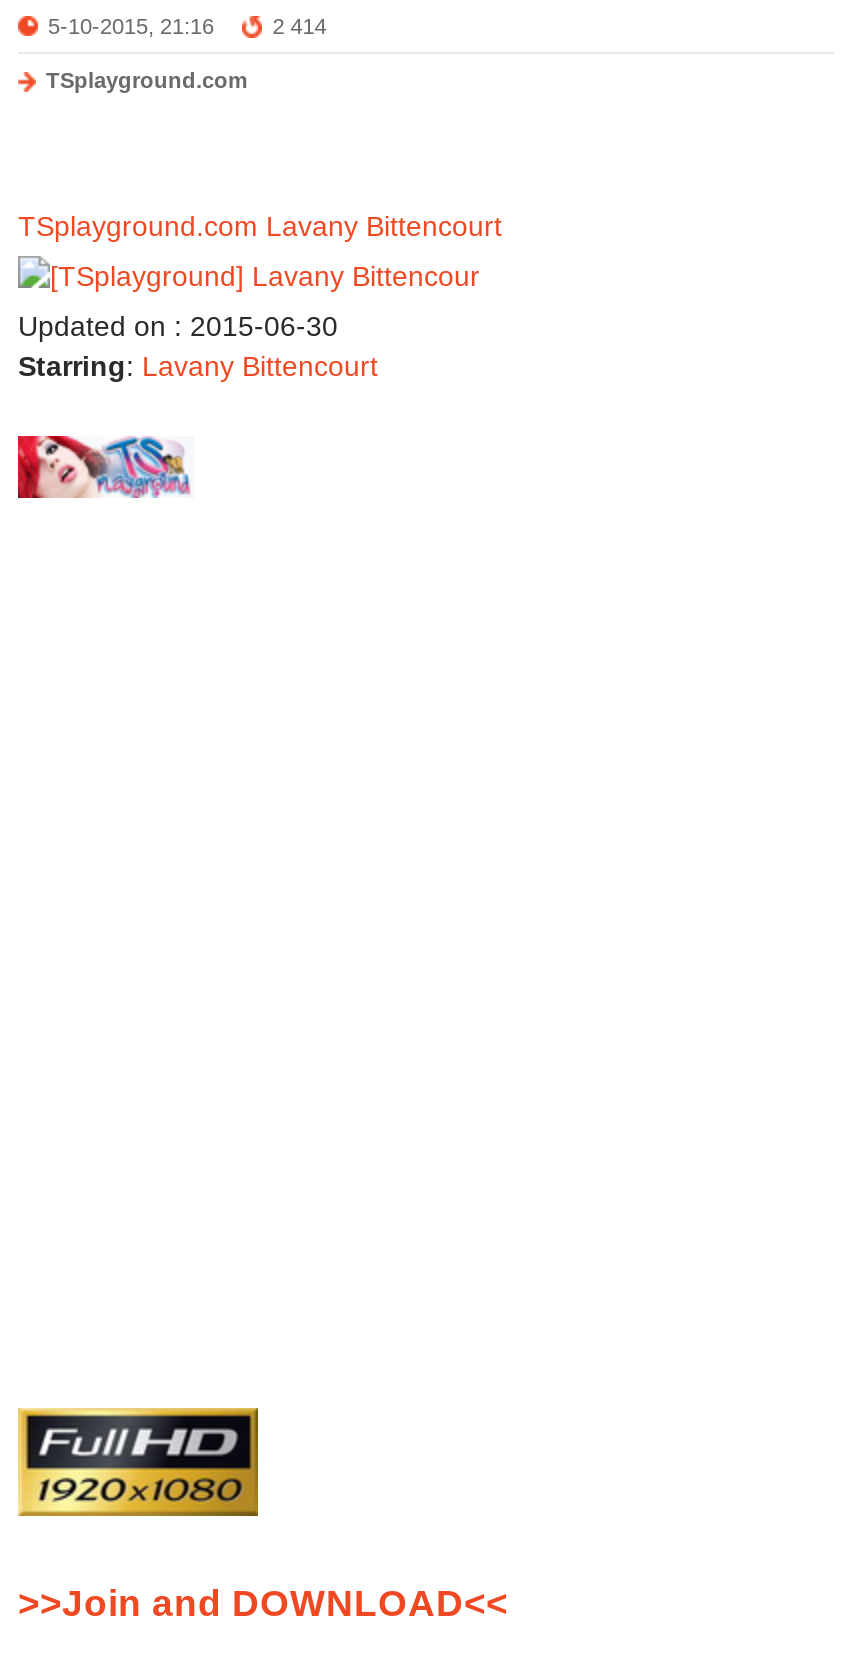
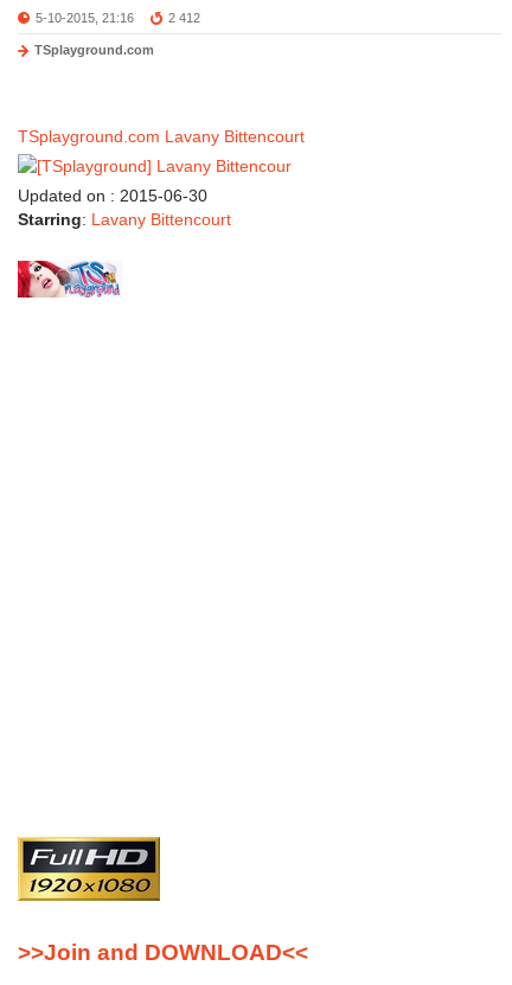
[272,14,326,38] 2 414 -> [169,11,201,25] 2 412

